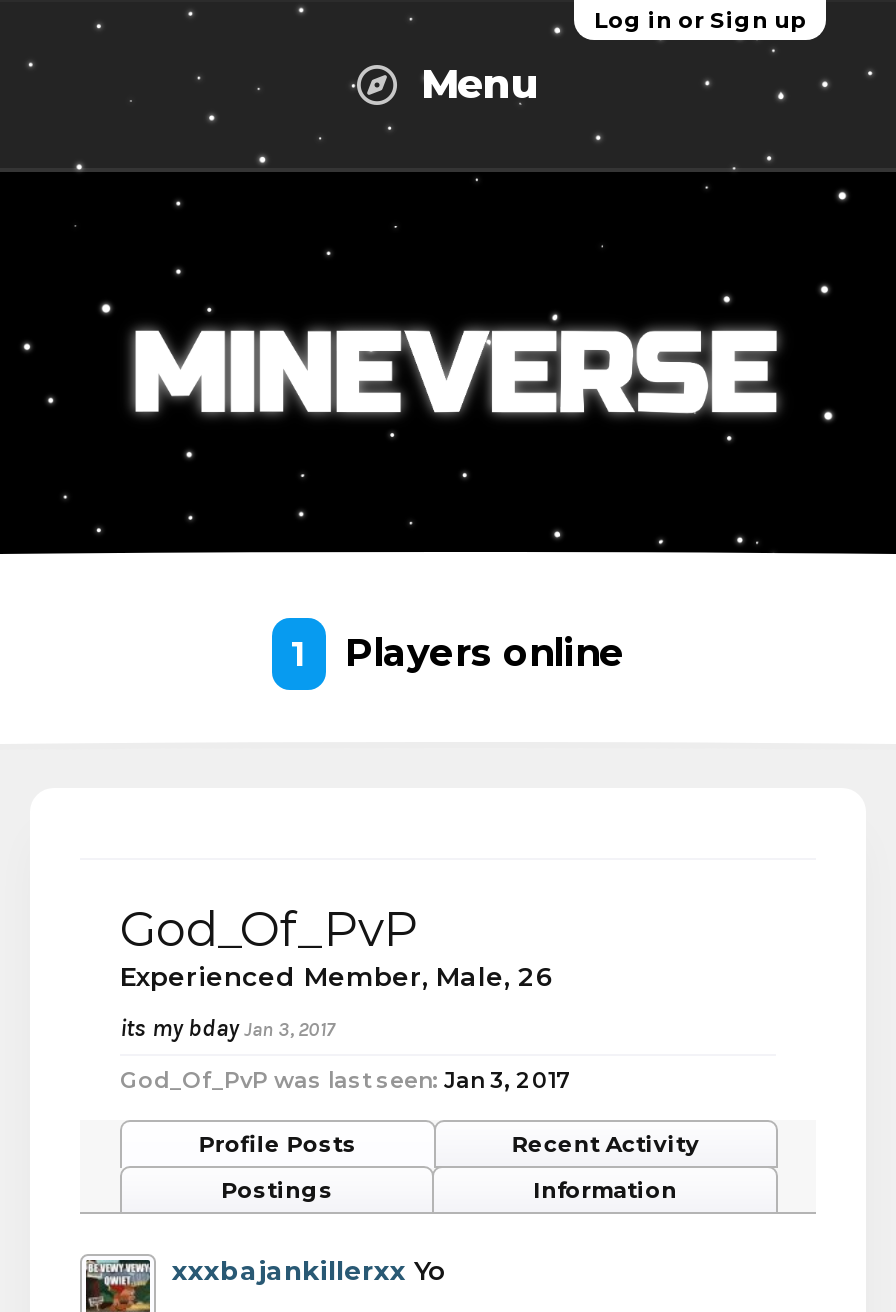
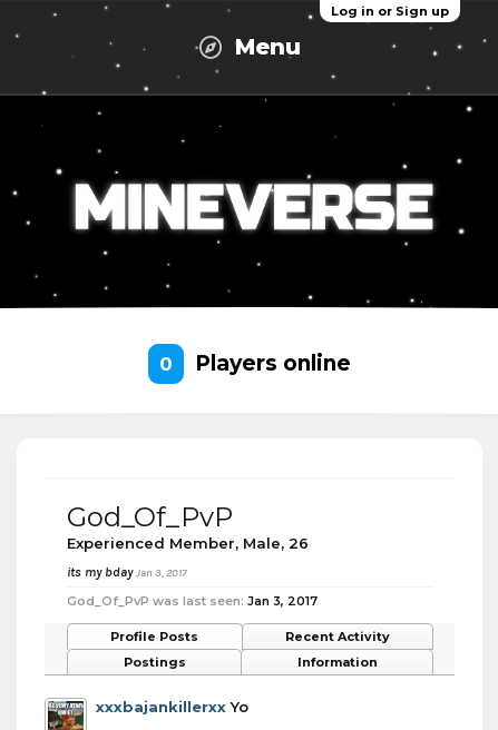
[291,630,625,676] 1 Players online -> [159,351,351,376] 0 Players online

